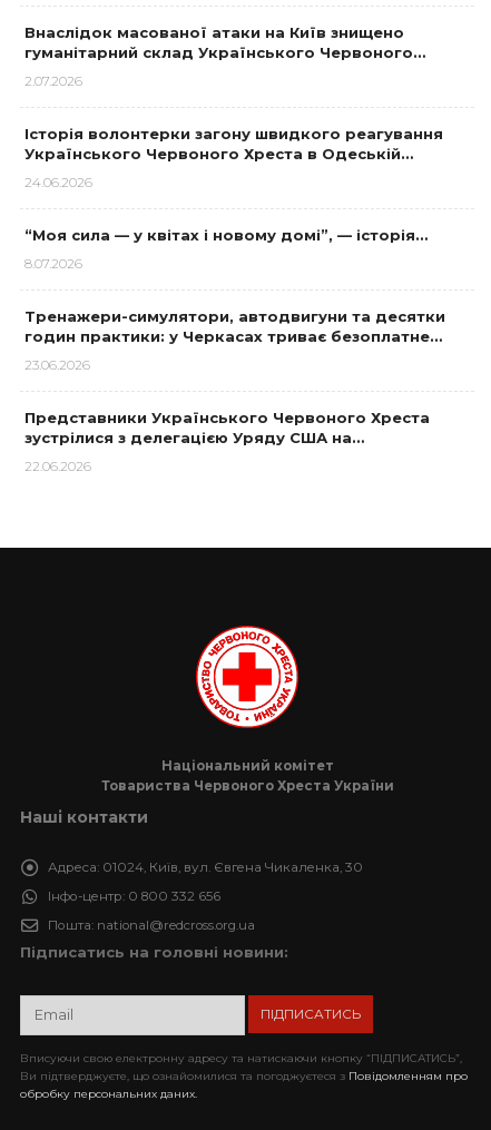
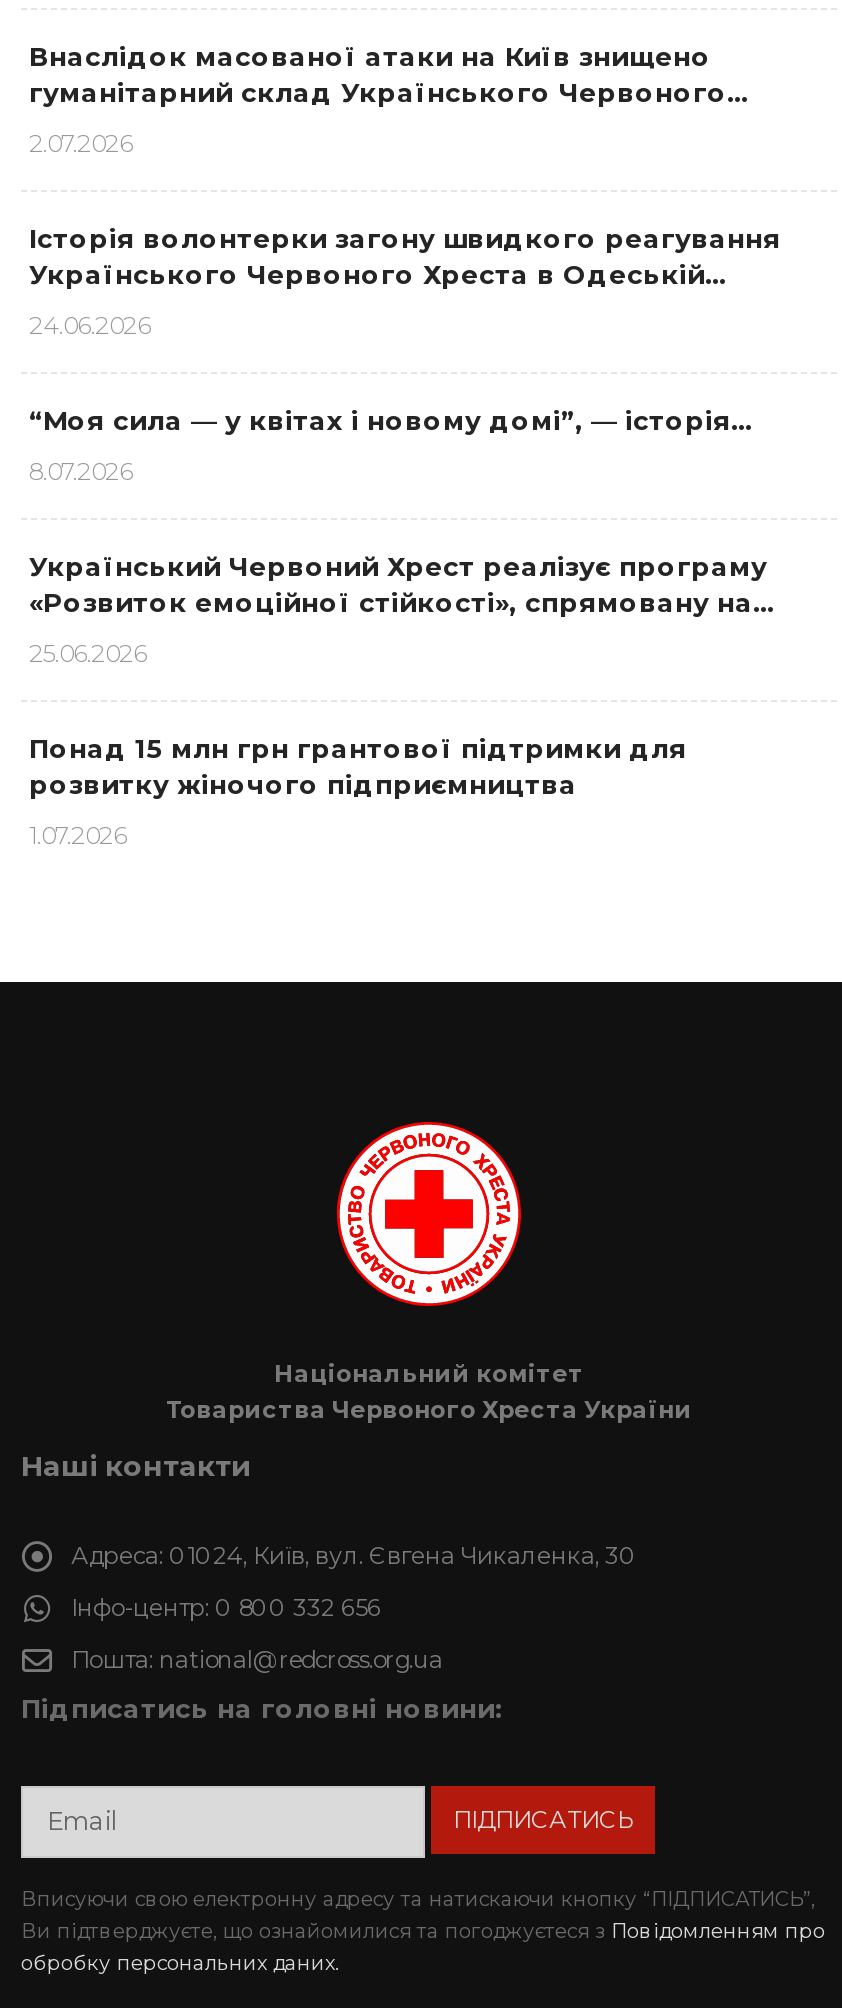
[24,307,445,345] Тренажери-симулятори, автодвигуни та десятки | годин практики: у Черкасах триває безоплатне… -> [29,550,775,618] Український Червоний Хрест реалізує програму | «Розвиток емоційної стійкості», спрямовану на…
[24,356,90,373] 23.06.2026 -> [29,638,147,668] 25.06.2026
[24,409,430,446] Представники Українського Червоного Хреста | зустрілися з делегацією Уряду США на… -> [29,732,687,800] Понад 15 млн грн грантової підтримки для | розвитку жіночого підприємництва
[24,458,91,474] 22.06.2026 -> [29,820,127,850] 1.07.2026

